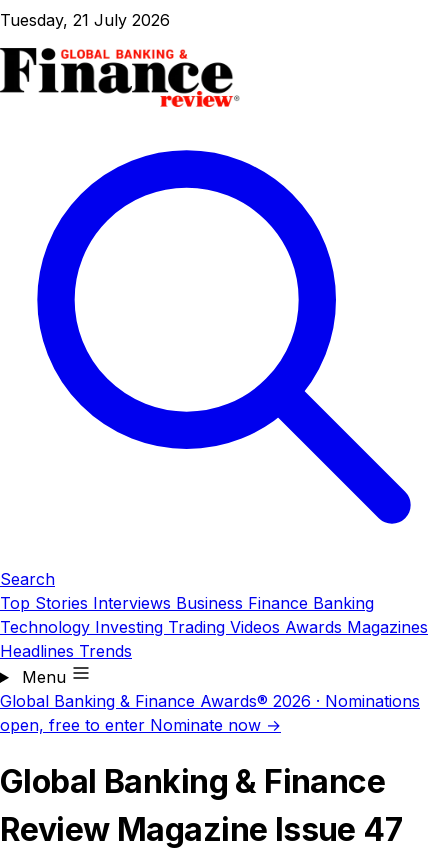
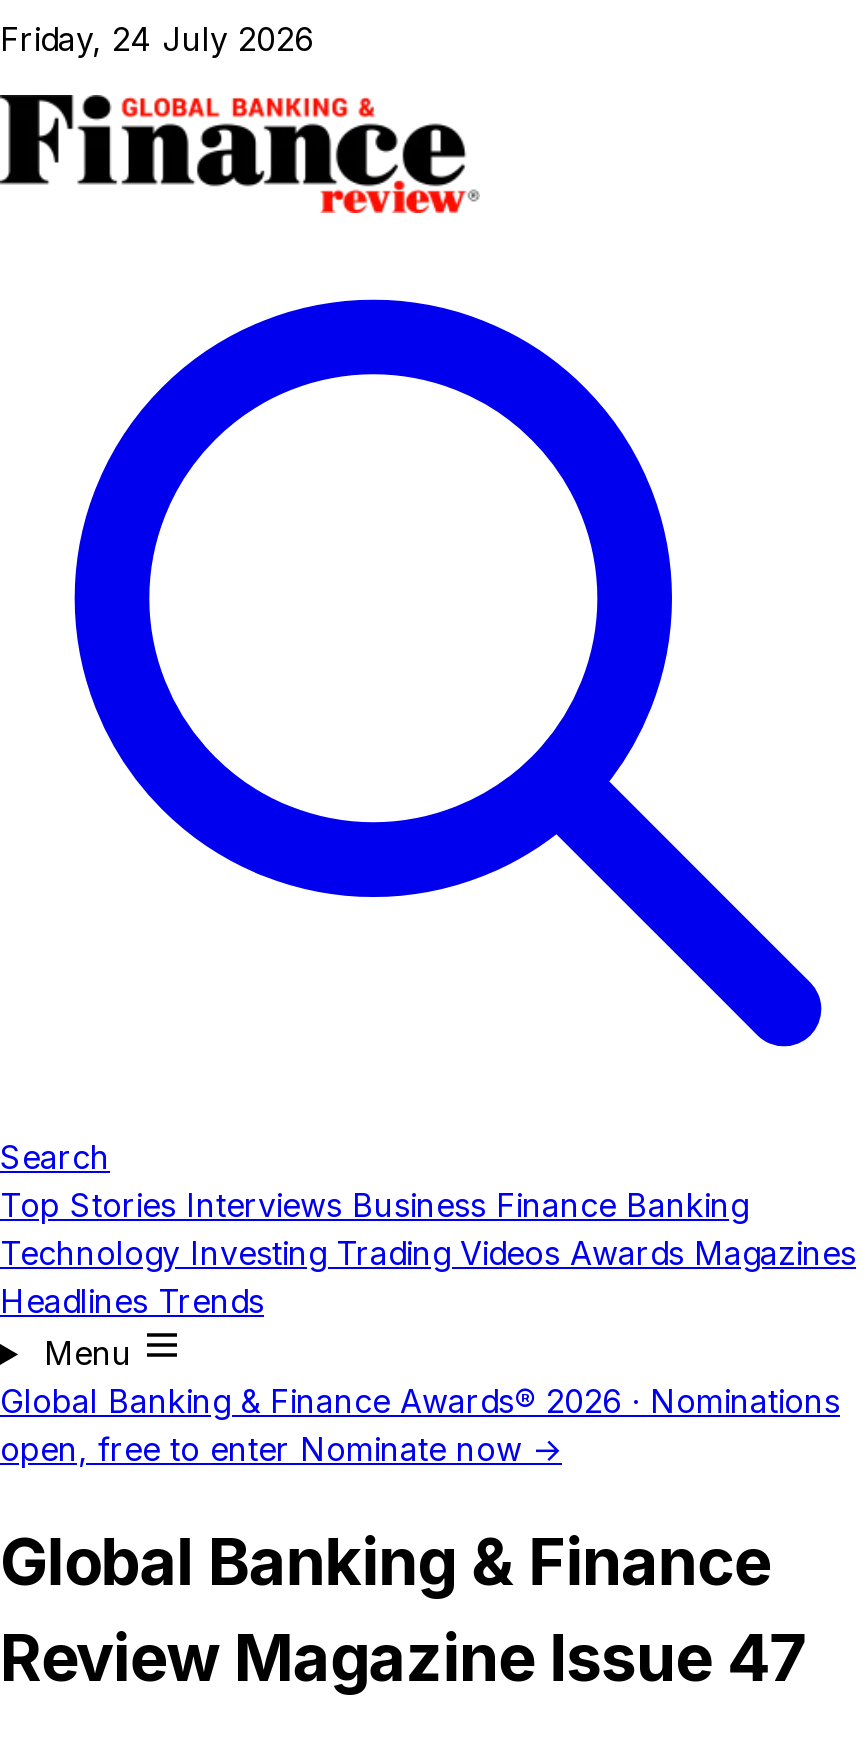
[0,10,170,30] Tuesday, 21 July 2026 -> [0,19,314,59] Friday, 24 July 2026

